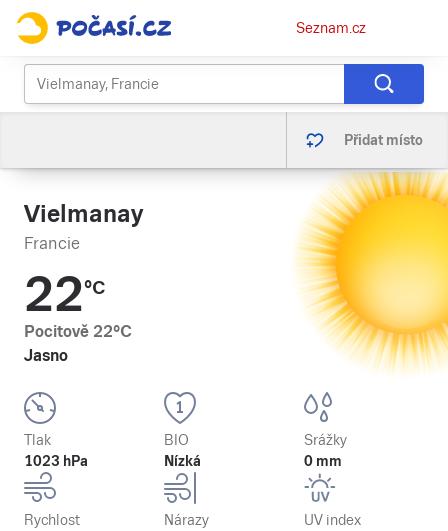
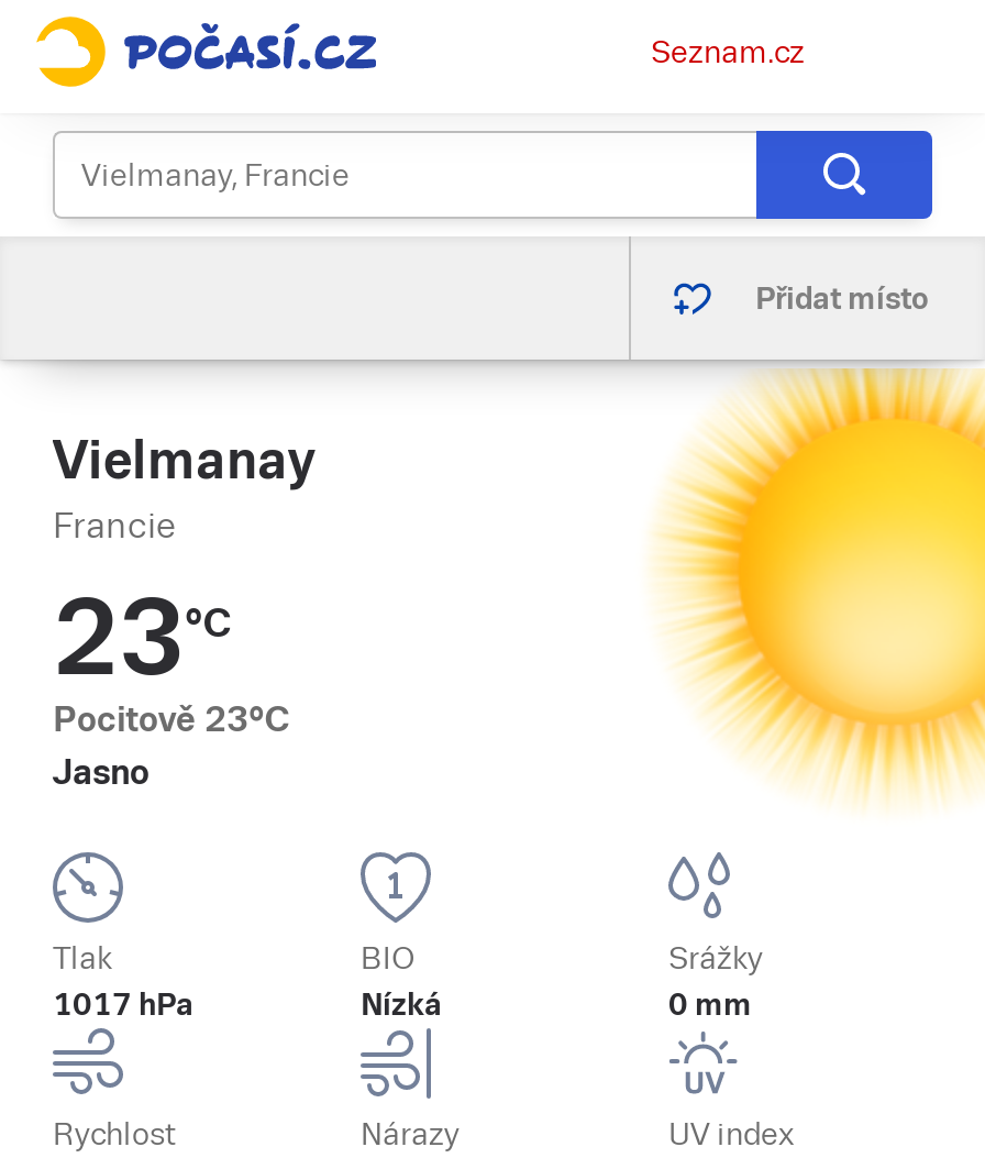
[24,267,105,322] 22°C -> [53,577,231,698] 23°C
[24,322,132,341] Pocitově 22°C -> [53,698,290,740] Pocitově 23°C
[24,453,88,469] 1023 hPa -> [53,986,193,1022] 1017 hPa

